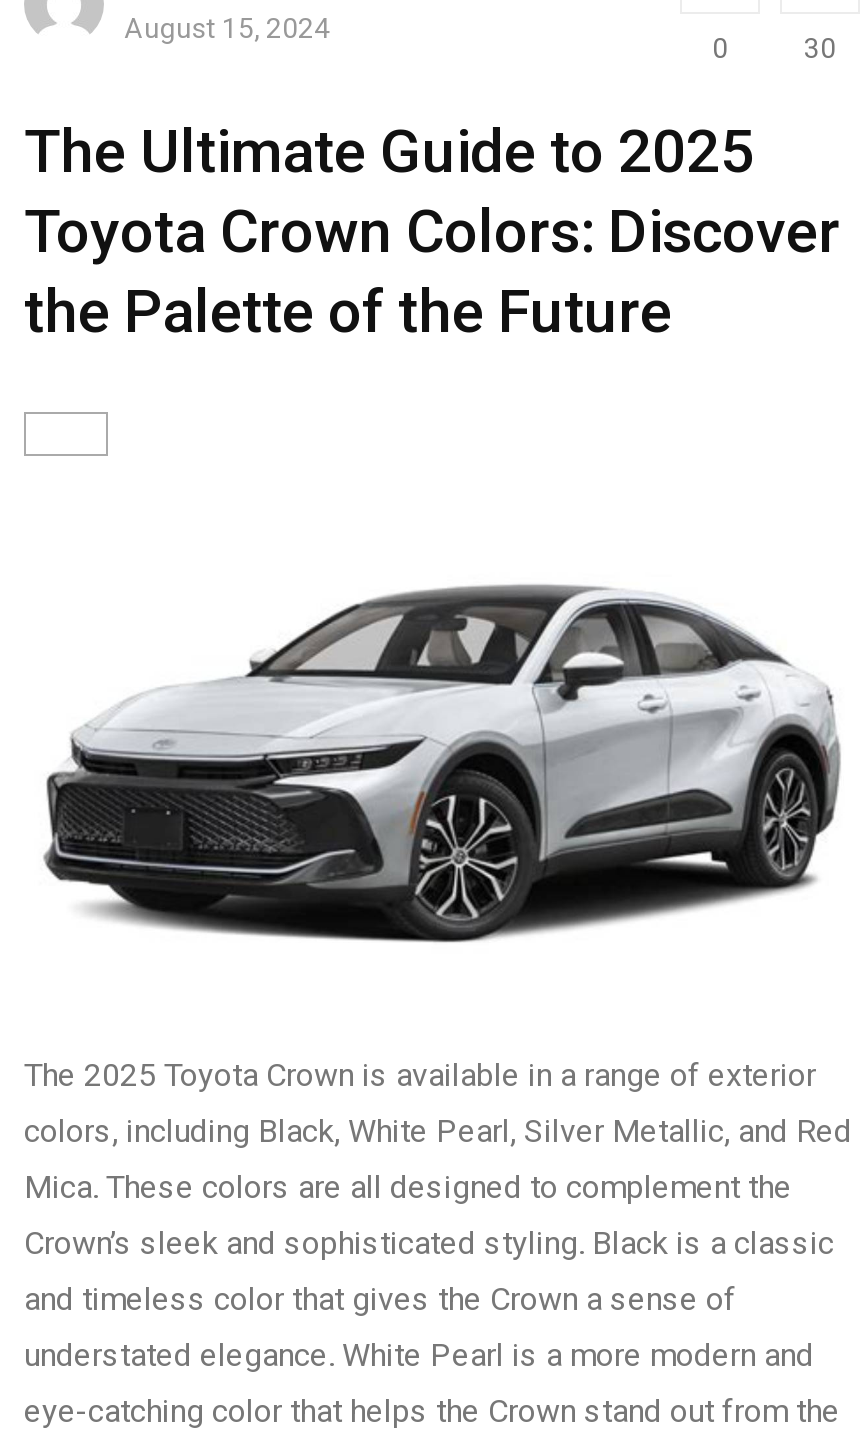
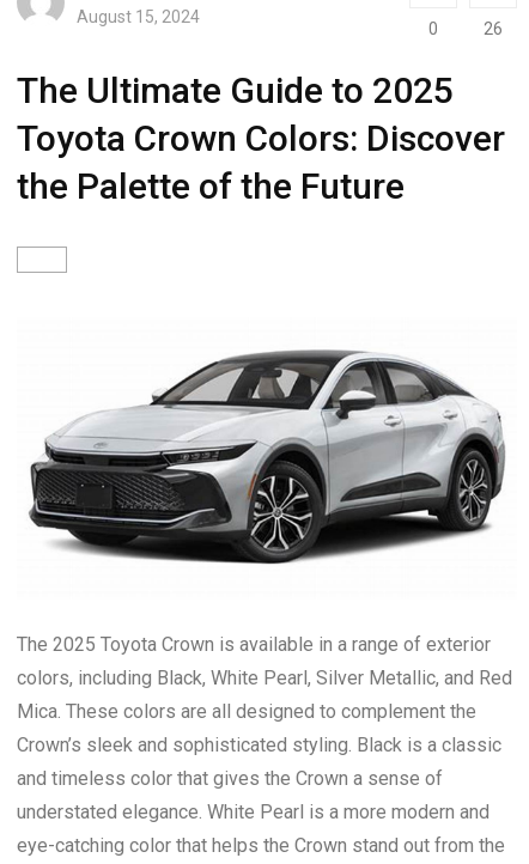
[804,32,836,64] 30 -> [484,19,503,38] 26

